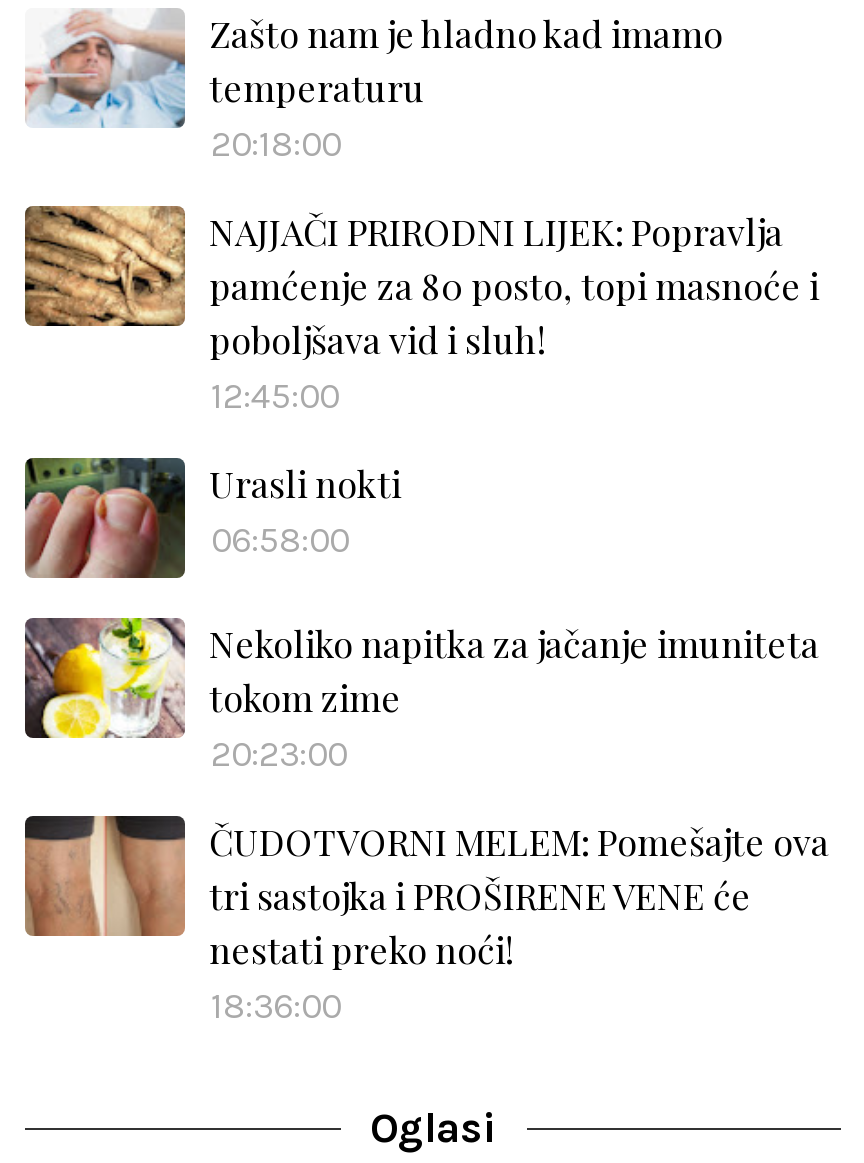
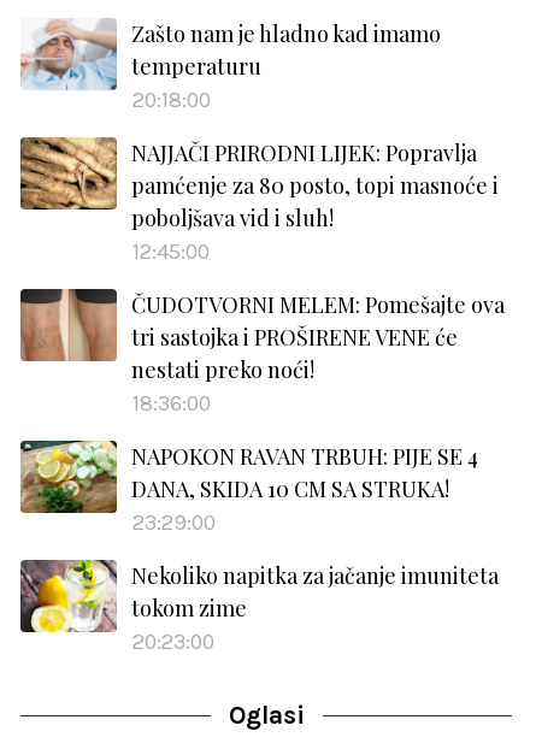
[23,456,401,580] [image] | Urasli nokti | 06:58:00 -> none
moved [23,616,819,776] -> [19,559,499,655]: [image] | Nekoliko napitka za jačanje imuniteta | tokom zime | 20:23:00
moved [23,812,829,1028] -> [19,287,505,417]: [image] | ČUDOTVORNI MELEM: Pomešajte ova | tri sastojka i PROŠIRENE VENE će | nestati preko noći! | 18:36:00
none -> [19,440,478,536] [image] | NAPOKON RAVAN TRBUH: PIJE SE 4 | DANA, SKIDA 10 CM SA STRUKA! | 23:29:00

